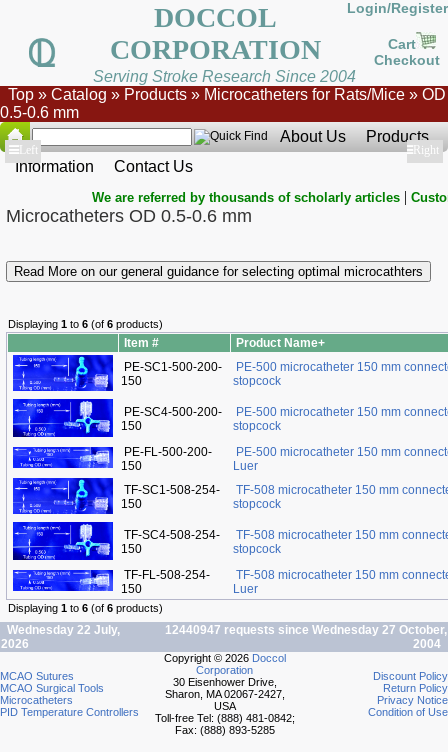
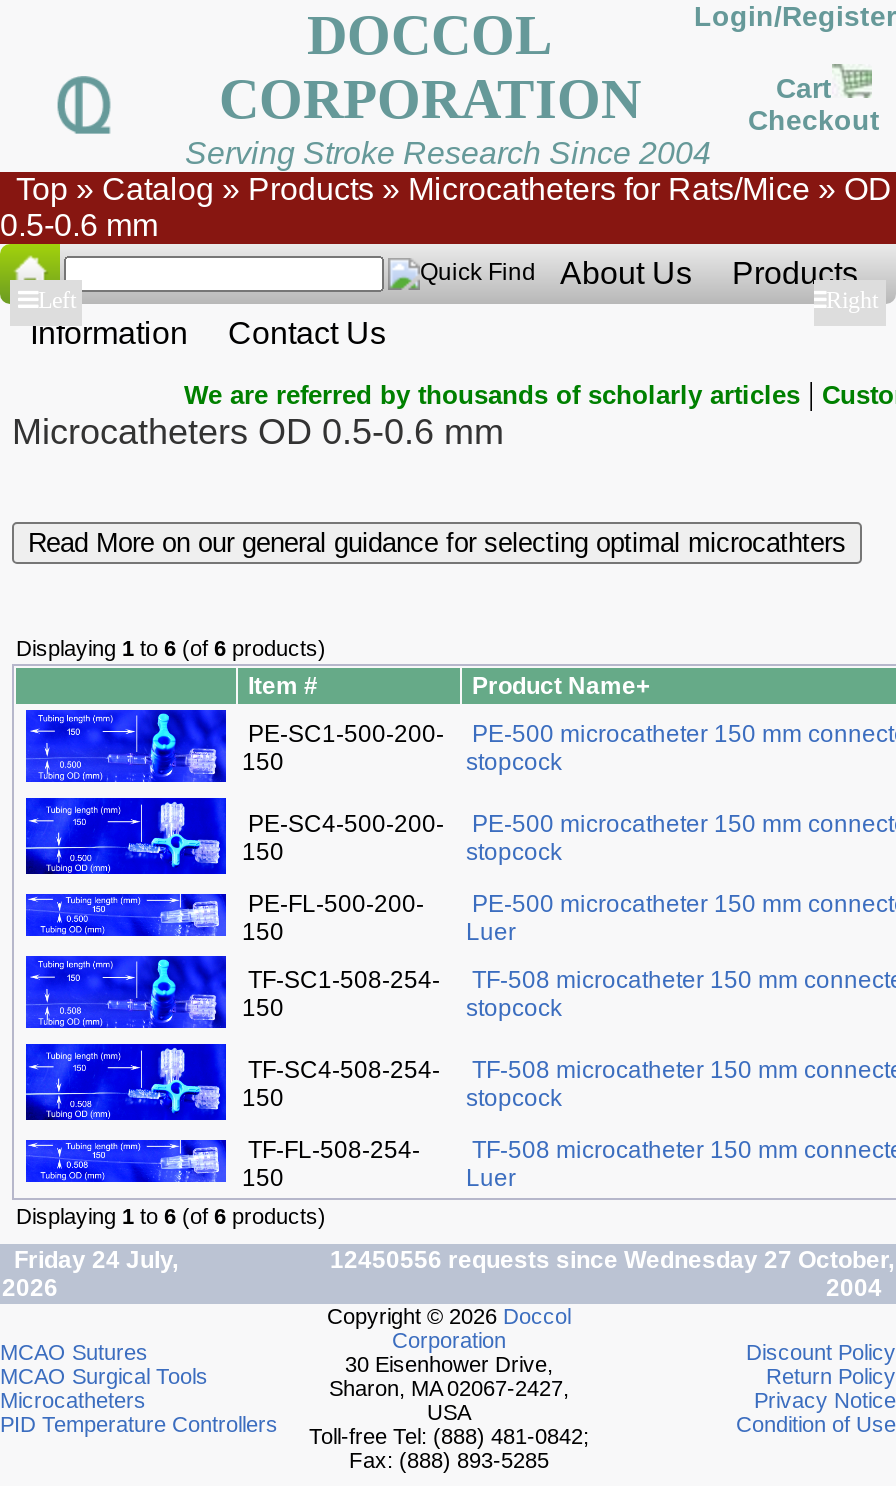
[1,623,120,637] Wednesday 22 July, -> [2,1246,178,1274] Friday 24 July,
[159,623,447,637] 12440947 requests since Wednesday 27 October, -> [318,1246,894,1274] 12450556 requests since Wednesday 27 October,

